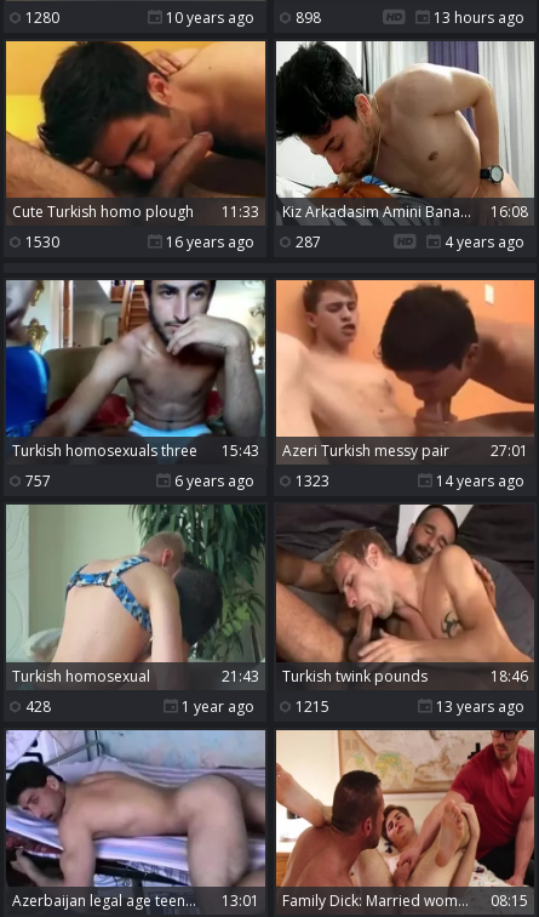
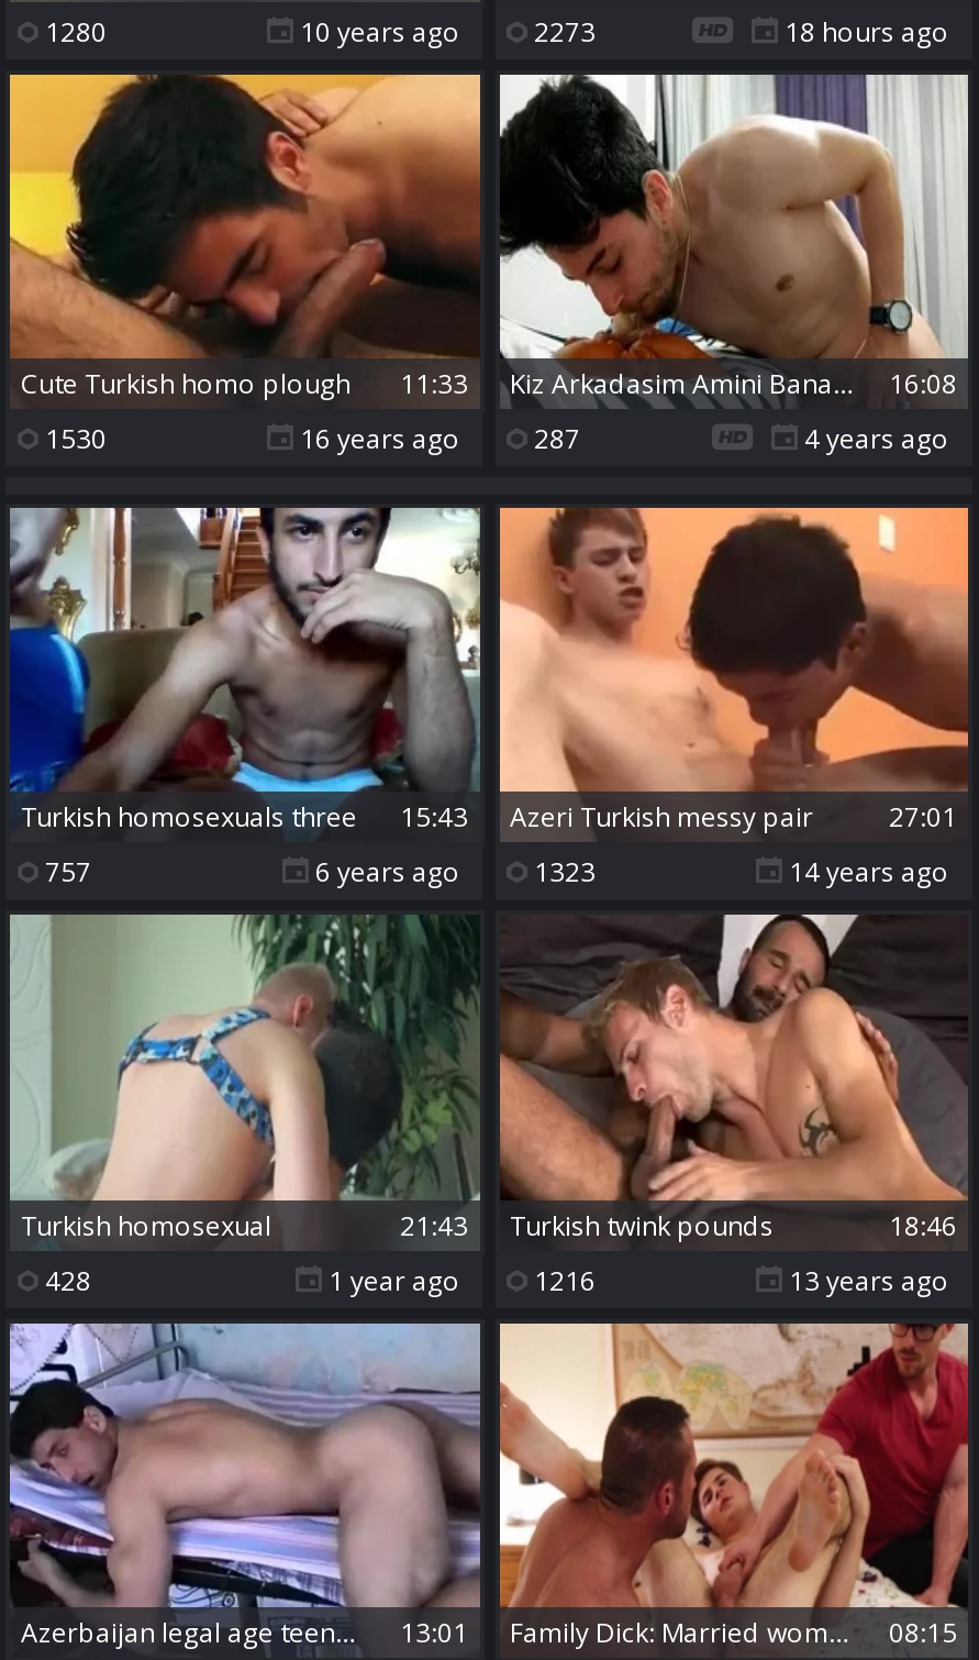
[162,7,320,28] 10 years ago 898 -> [293,13,596,50] 10 years ago 2273
[429,7,524,28] 13 hours ago -> [778,13,949,50] 18 hours ago
[178,696,329,716] 1 year ago 1215 -> [322,1261,596,1298] 1 year ago 1216

